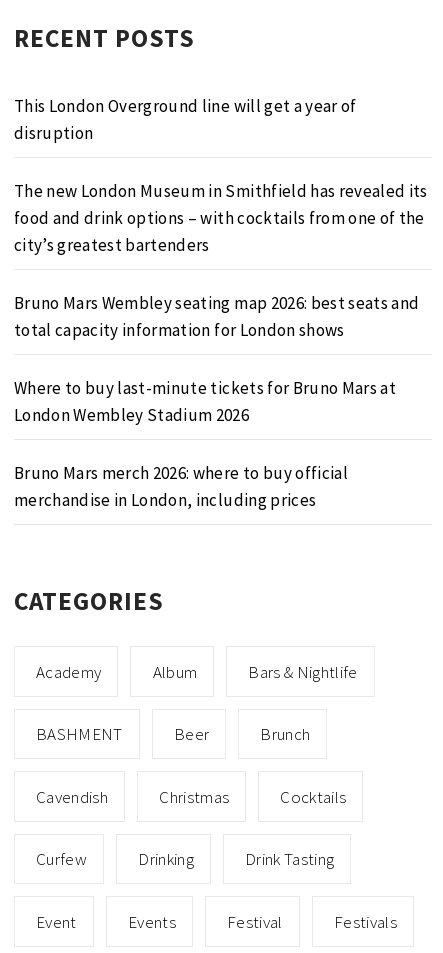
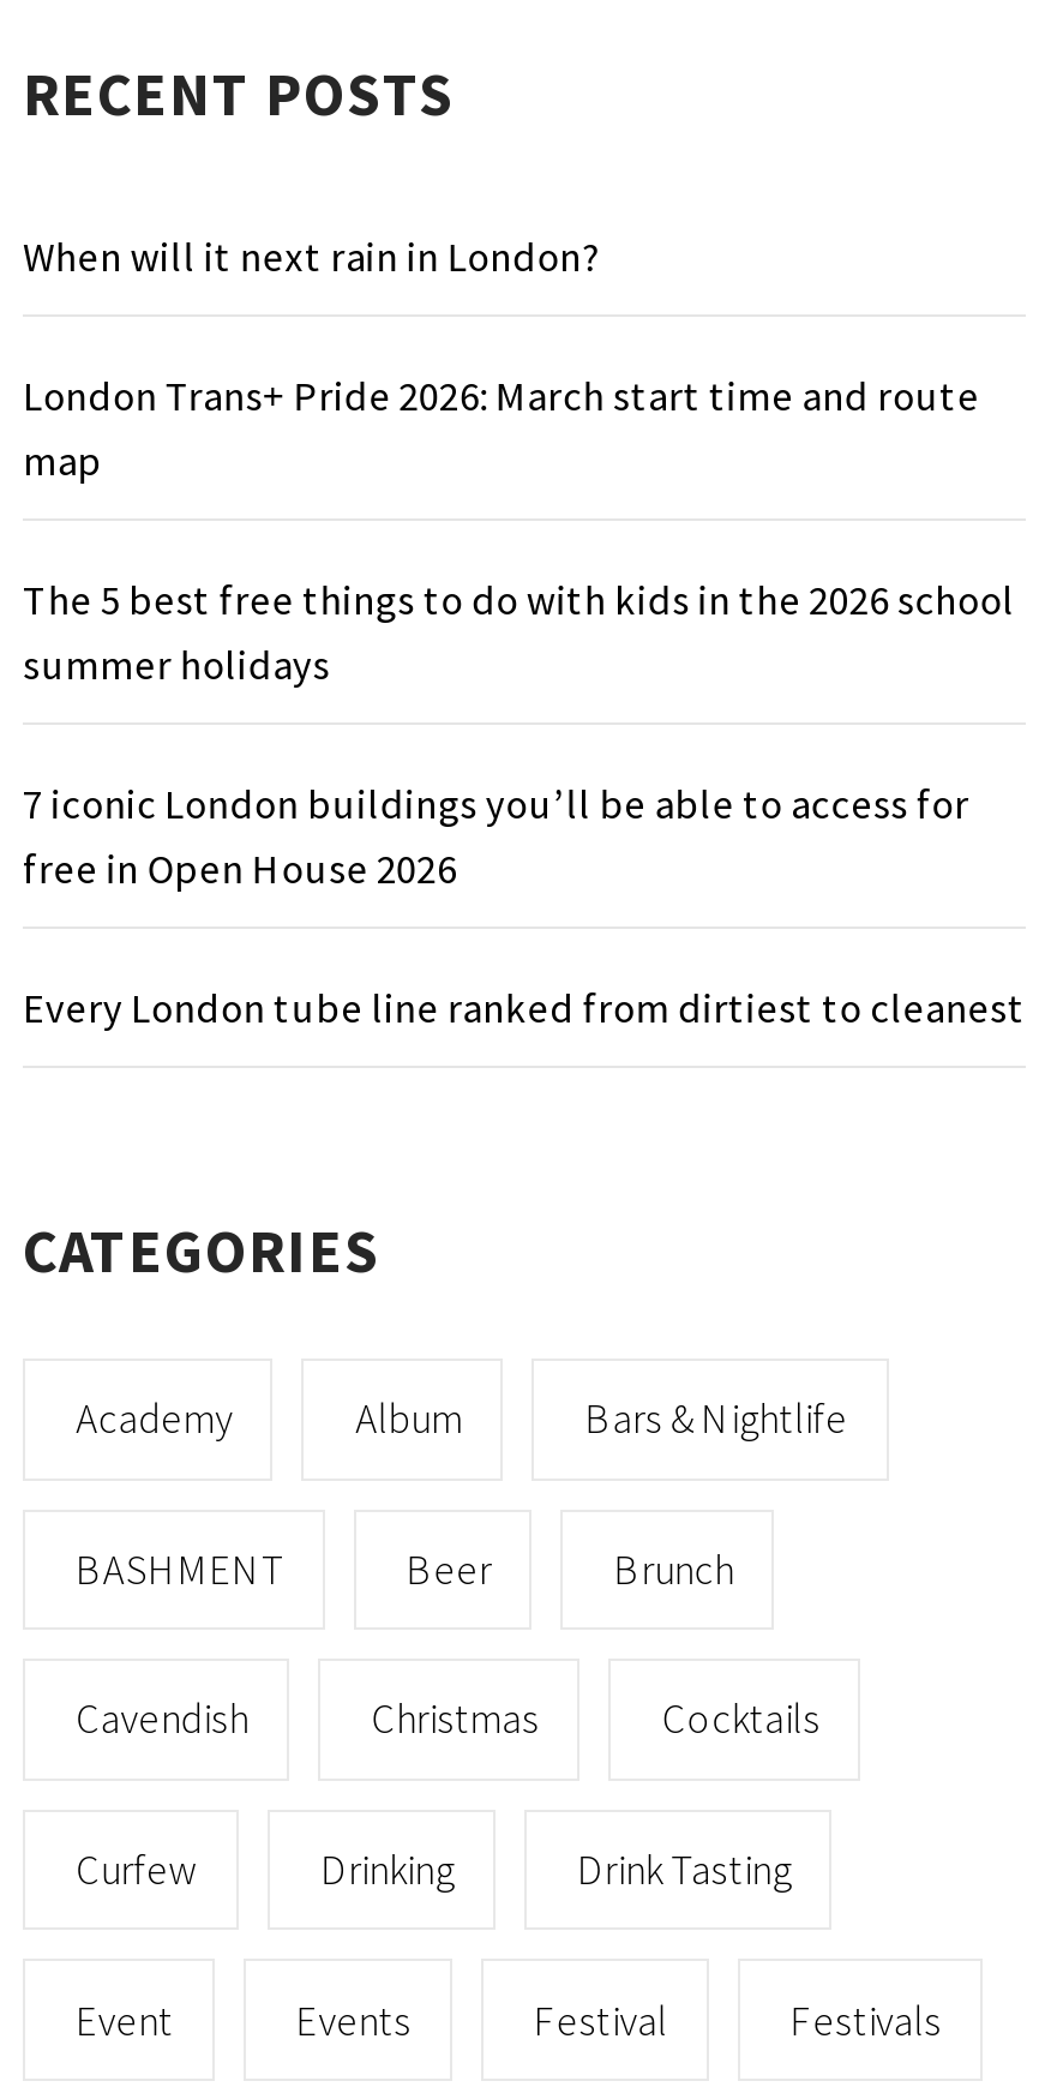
[14,95,357,144] This London Overground line will get a year of | disruption -> [23,231,602,284] When will it next rain in London?
[14,180,428,256] The new London Museum in Smithfield has revealed its | food and drink options – with cocktails from one of the | city’s greatest bartenders -> [23,371,979,488] London Trans+ Pride 2026: March start time and route | map
[14,292,419,341] Bruno Mars Wembley seating map 2026: best seats and | total capacity information for London shows -> [23,575,1015,692] The 5 best free things to do with kids in the 2026 school | summer holidays
[14,377,396,426] Where to buy last-minute tickets for Bruno Mars at | London Wembley Stadium 2026 -> [23,779,969,896] 7 iconic London buildings you’ll be able to access for | free in Open House 2026
[14,462,348,511] Bruno Mars merch 2026: where to buy official | merchandise in London, including prices -> [23,983,1025,1035] Every London tube line ranked from dirtiest to cleanest

